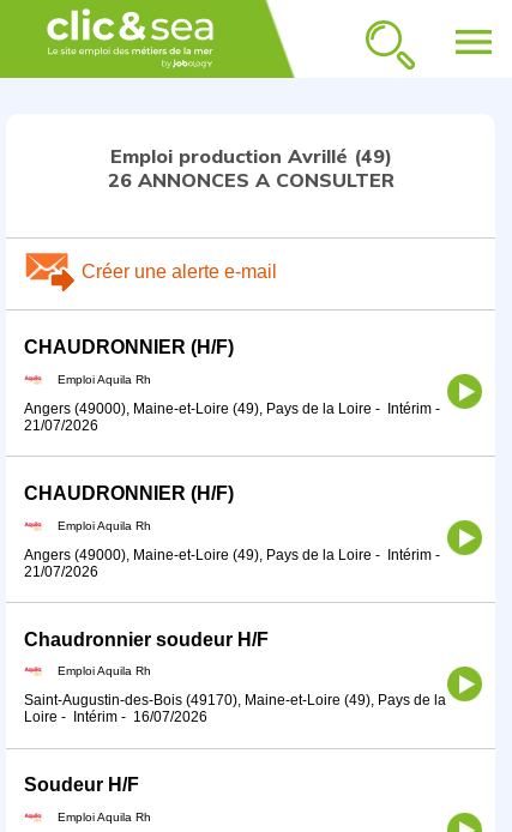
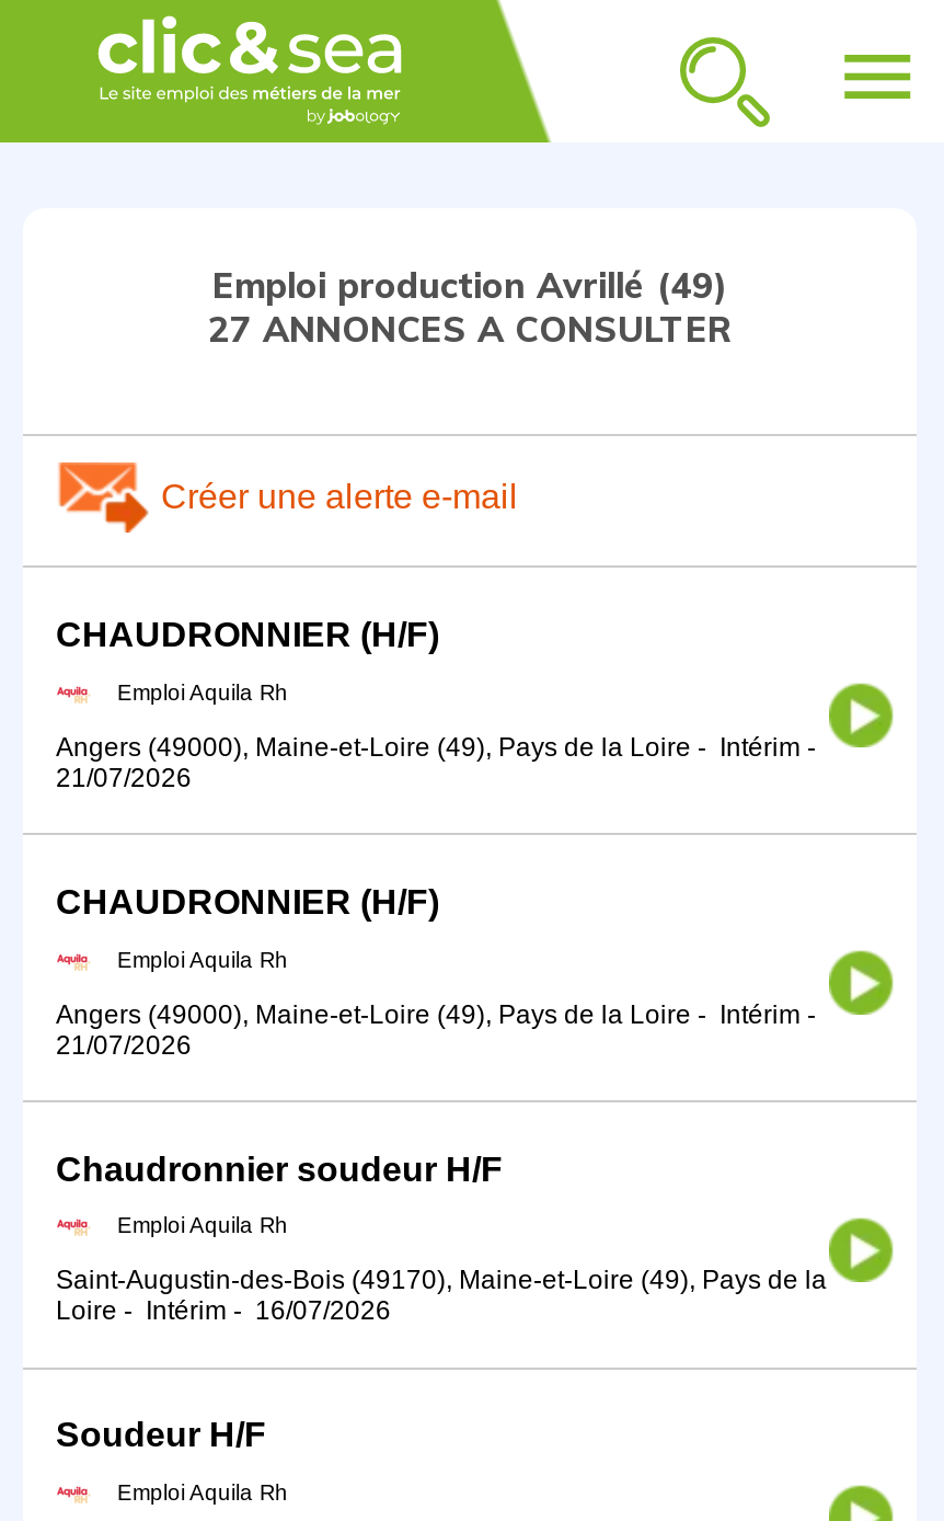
[107,168,394,192] 26 ANNONCES A CONSULTER -> [208,307,732,351] 27 ANNONCES A CONSULTER

